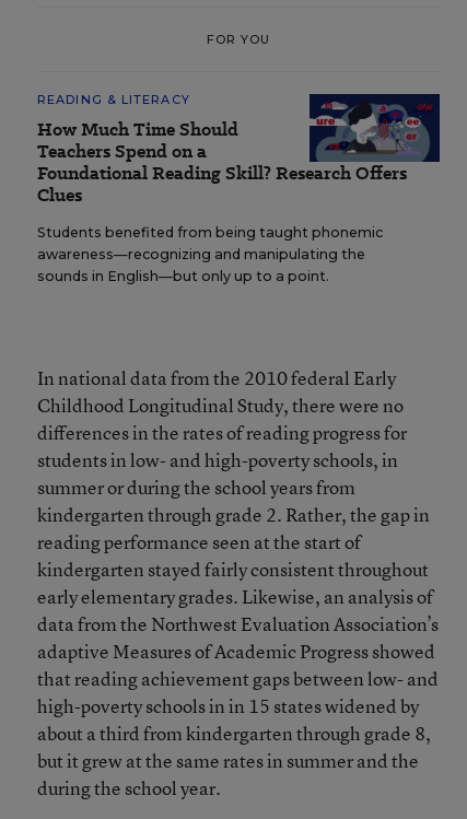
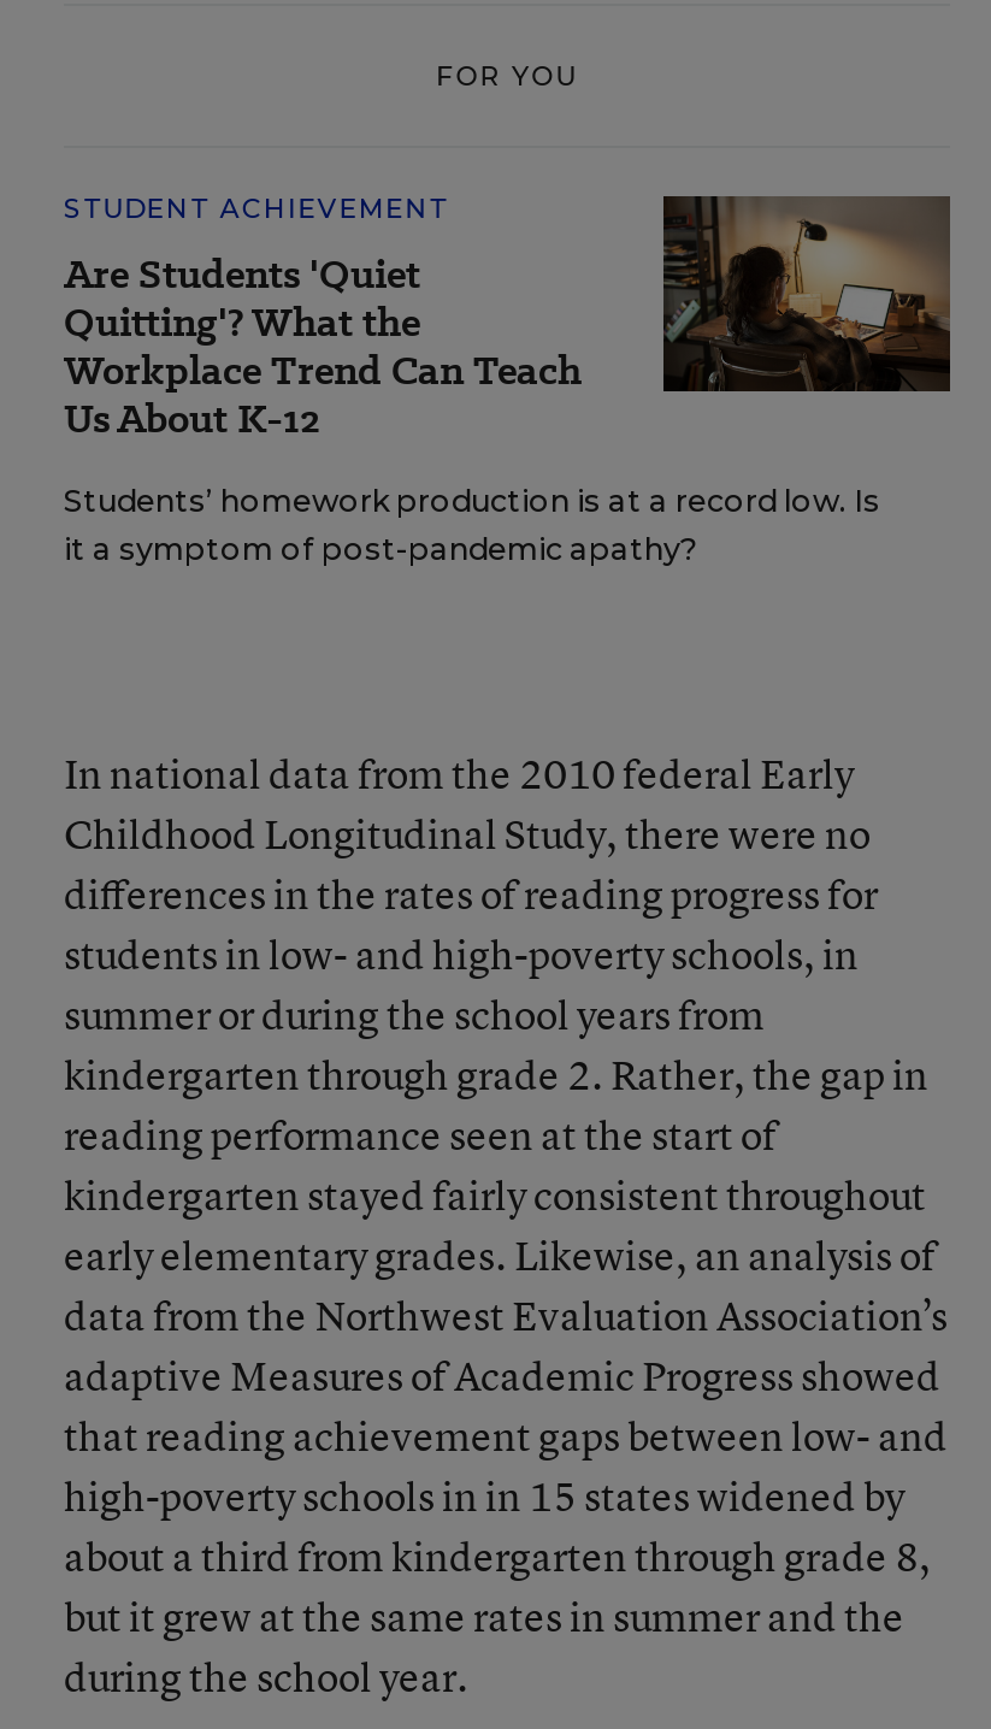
[37,92,441,208] [image] | READING & LITERACY | How Much Time Should | Teachers Spend on a | Foundational Reading Skill? Research Offers | Clues -> [64,191,952,447] [image] | STUDENT ACHIEVEMENT | Are Students 'Quiet | Quitting'? What the | Workplace Trend Can Teach | Us About K-12
[37,224,383,284] Students benefited from being taught phonemic | awareness—recognizing and manipulating the | sounds in English—but only up to a point. -> [64,483,880,567] Students’ homework production is at a record low. Is | it a symptom of post-pandemic apathy?

